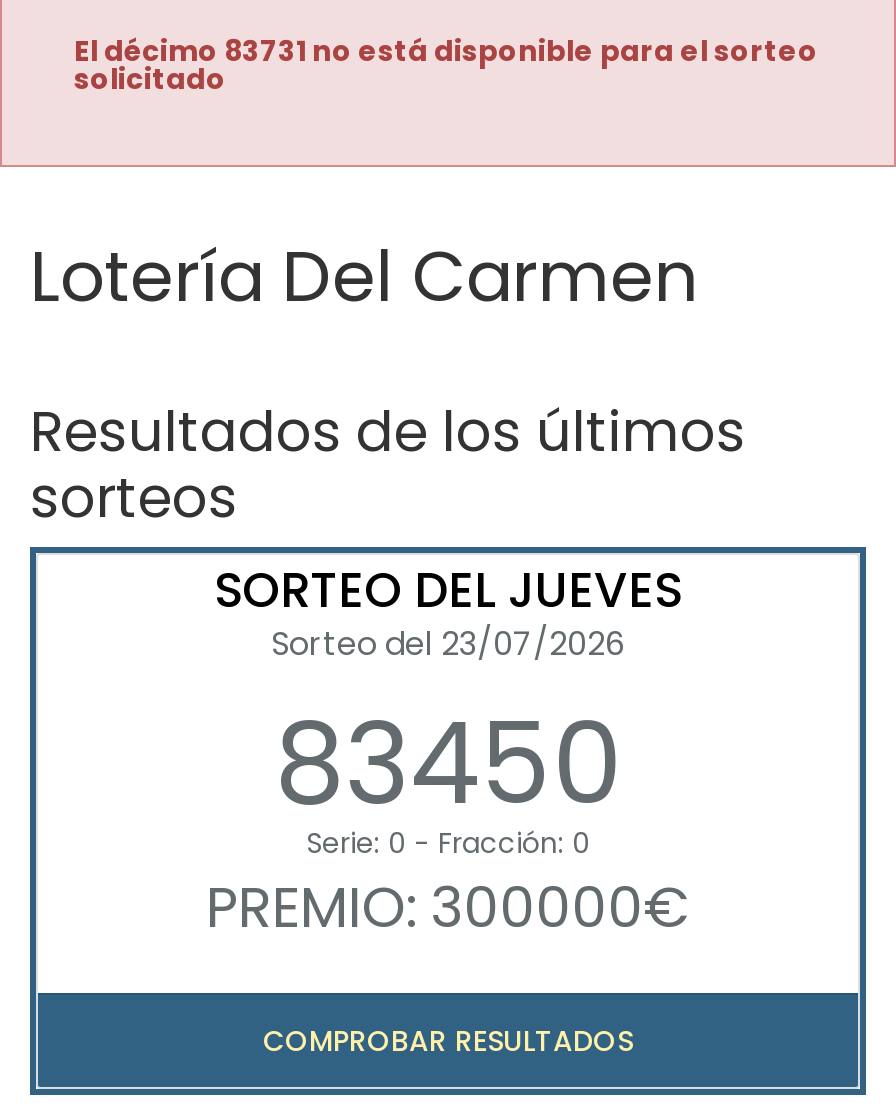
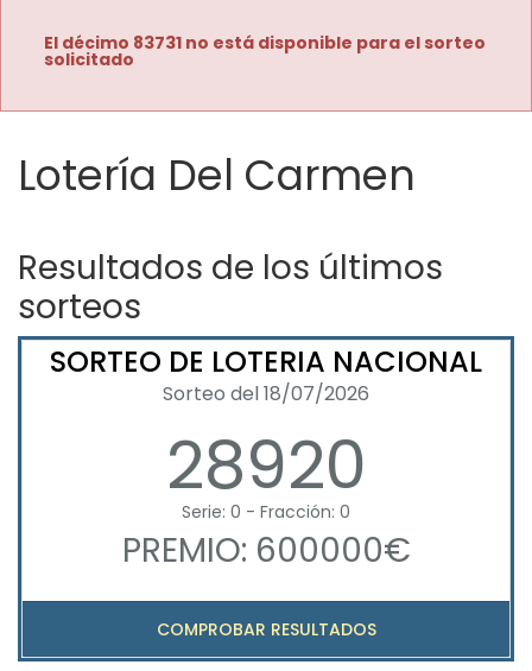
[214,556,682,842] SORTEO DEL JUEVES | Sorteo del 23/07/2026 | 83450 -> [50,342,482,512] SORTEO DE LOTERIA NACIONAL | Sorteo del 18/07/2026 | 28920
[206,868,690,946] PREMIO: 300000€ -> [122,527,410,574] PREMIO: 600000€

